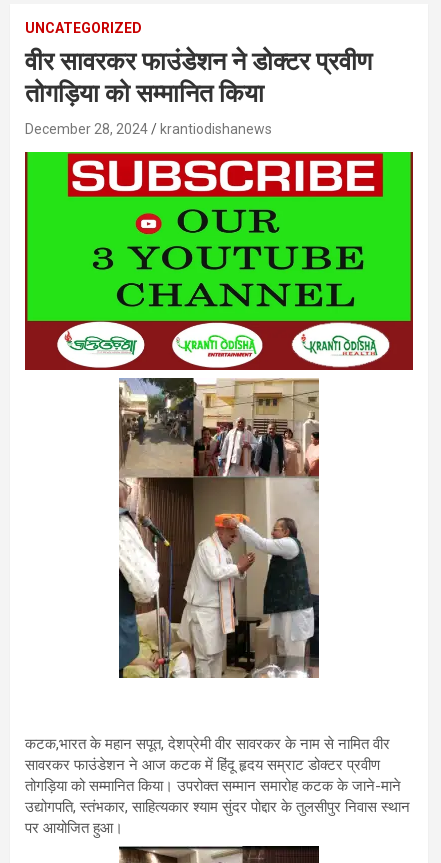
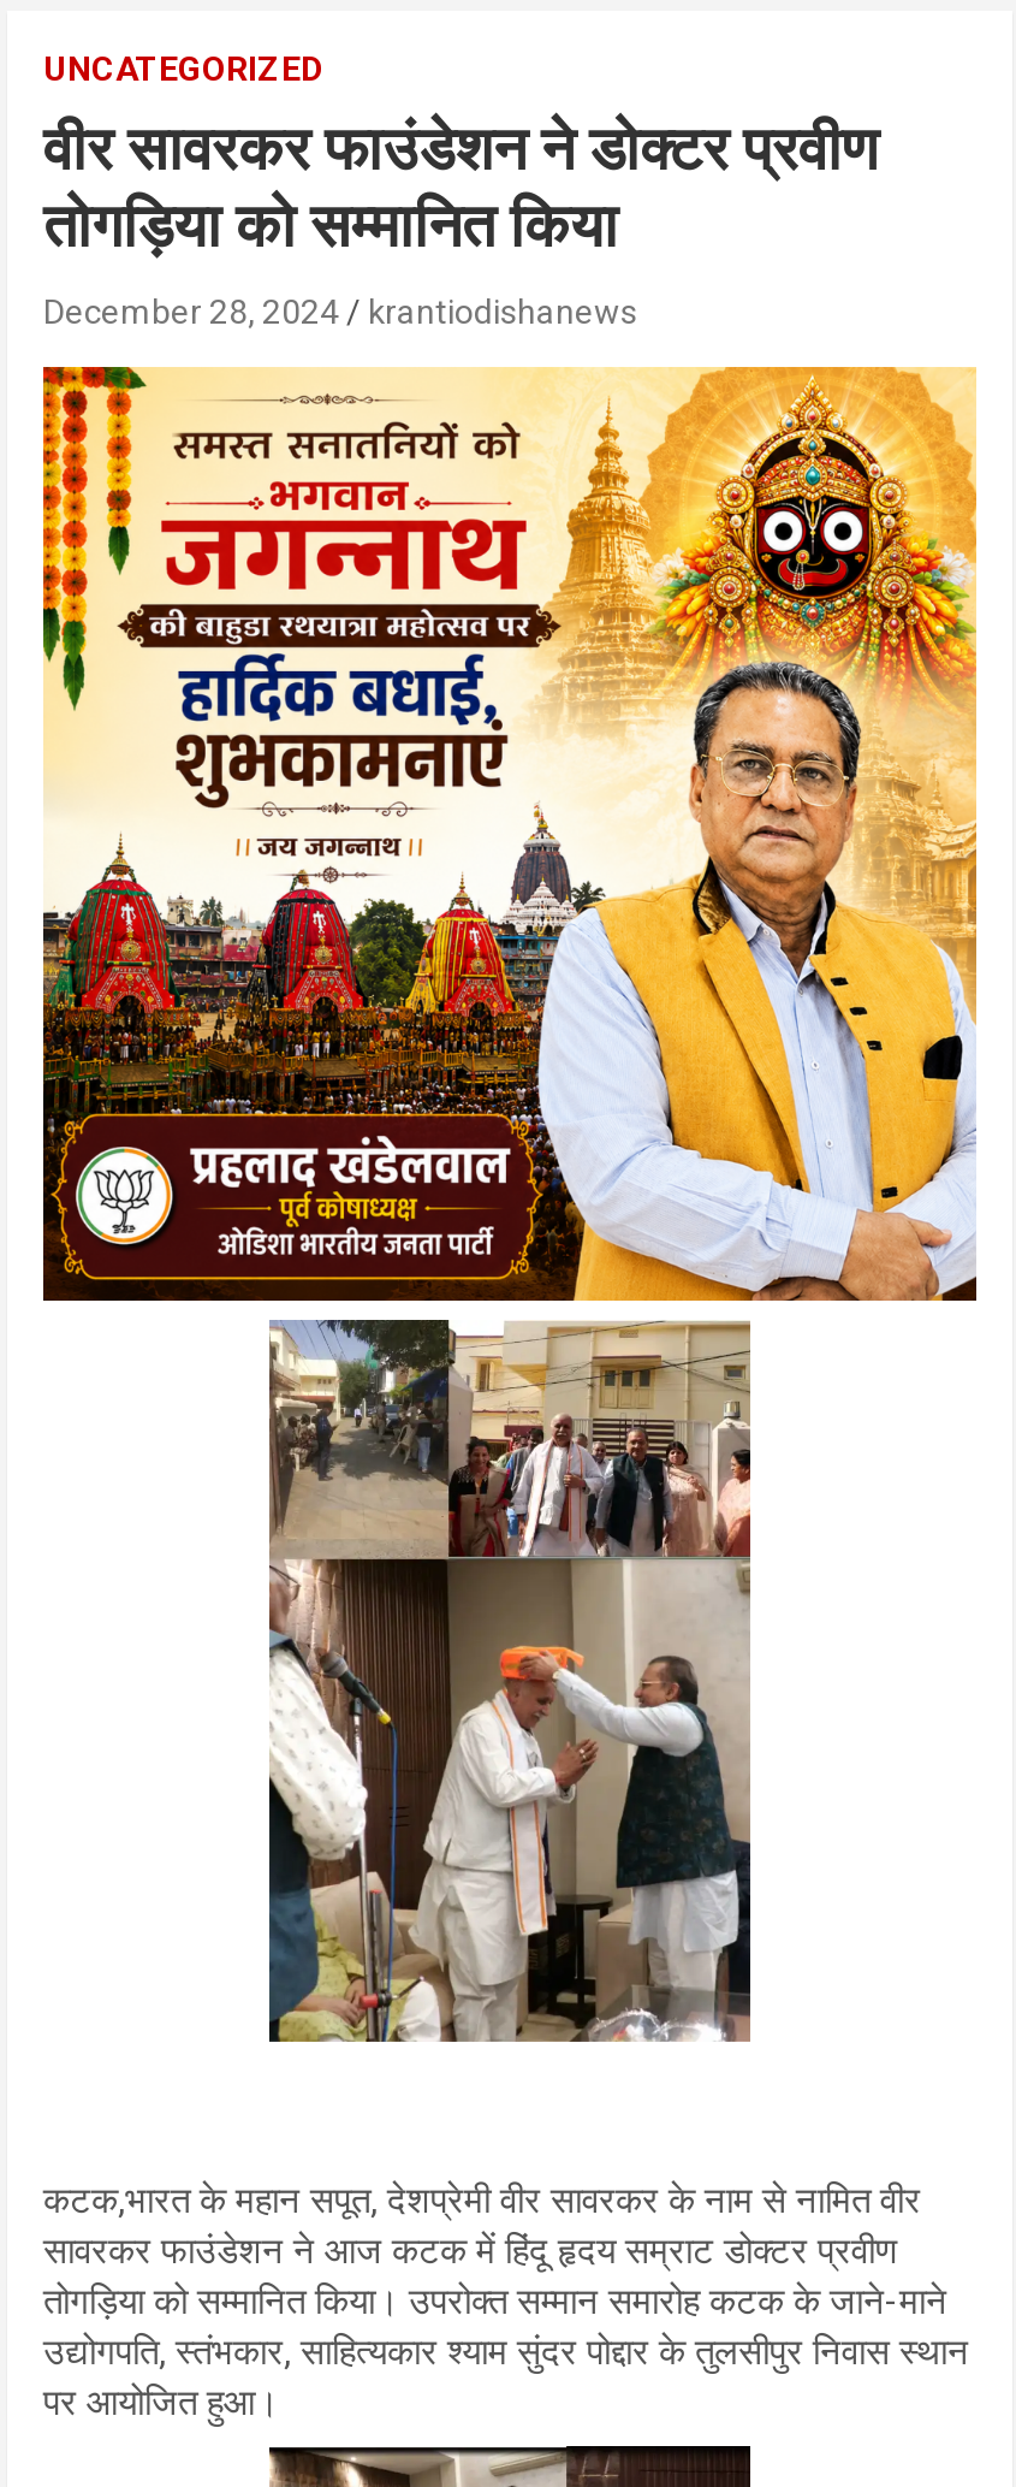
[24,151,414,371] [image] -> [41,365,979,1303] [image]

